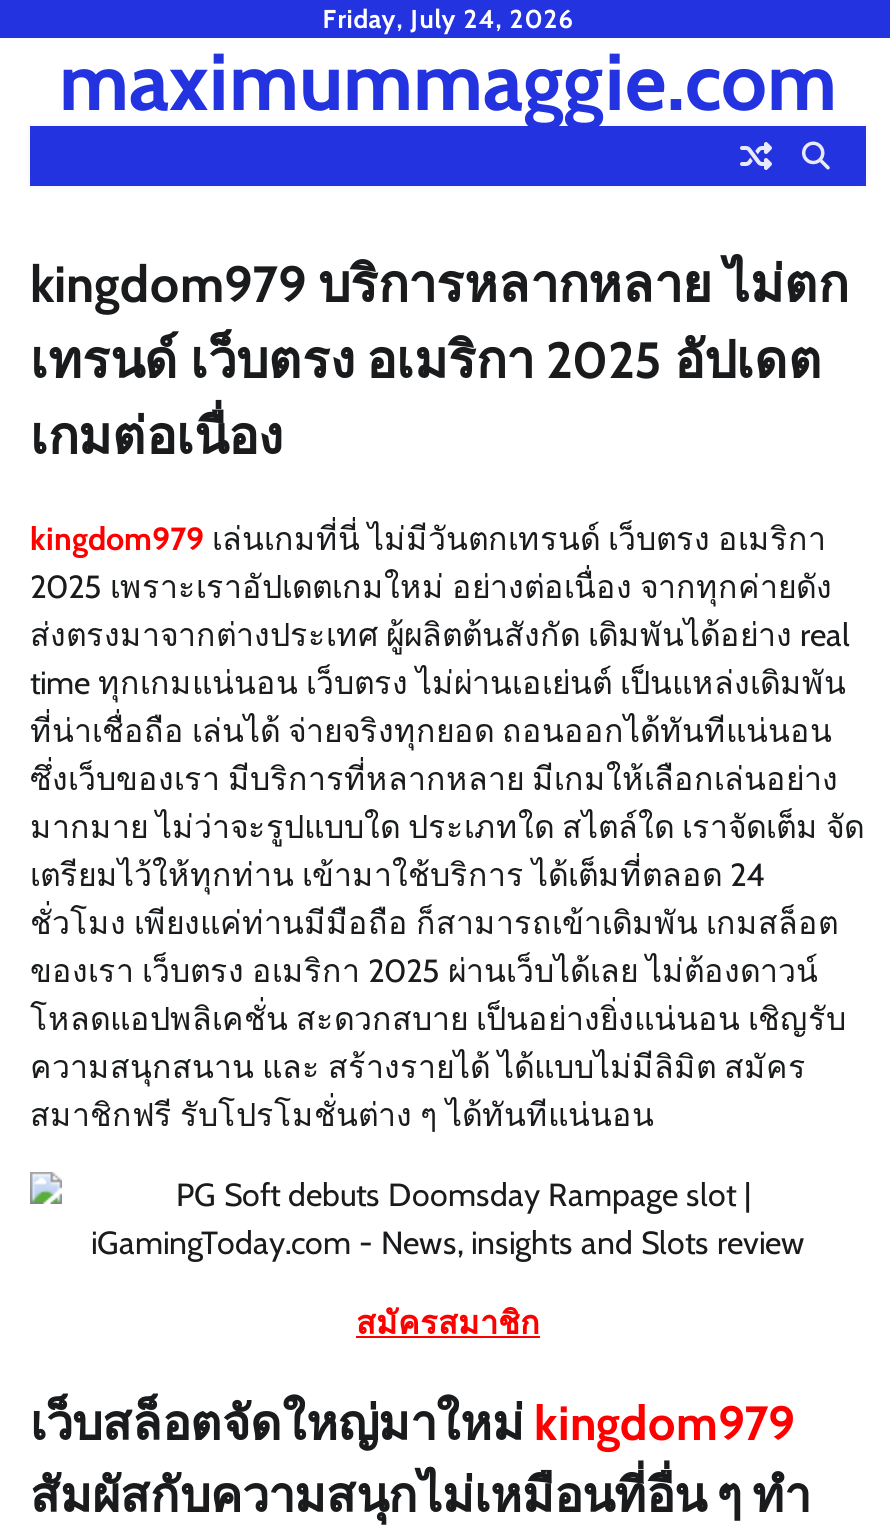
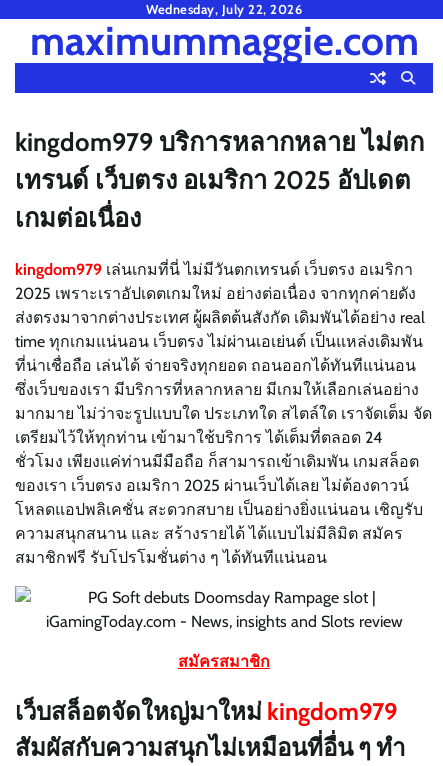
[322,4,574,34] Friday, July 24, 2026 -> [146,2,302,17] Wednesday, July 22, 2026

